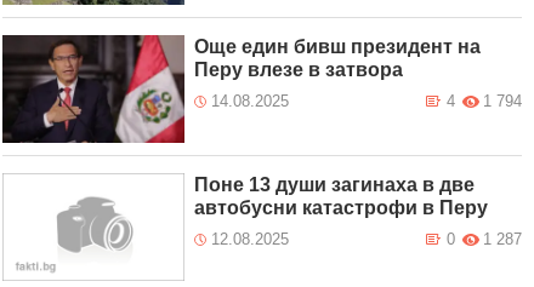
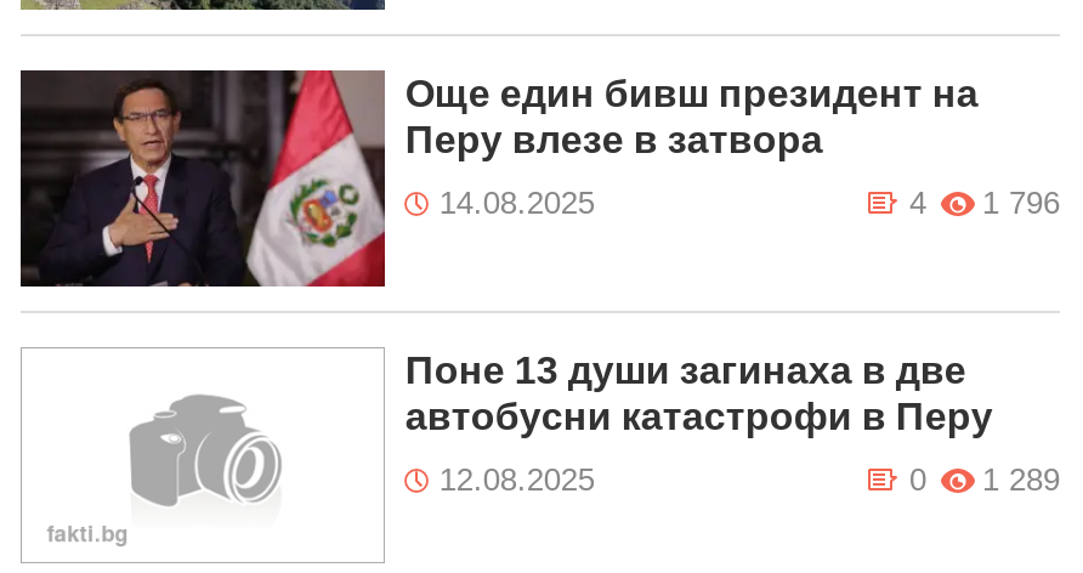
[447,92,522,110] 4 1 794 -> [909,185,1060,221] 4 1 796
[447,230,522,248] 0 1 287 -> [909,462,1060,498] 0 1 289

